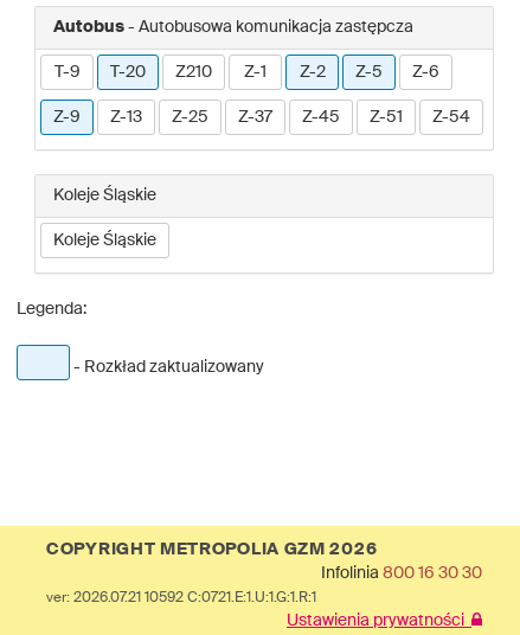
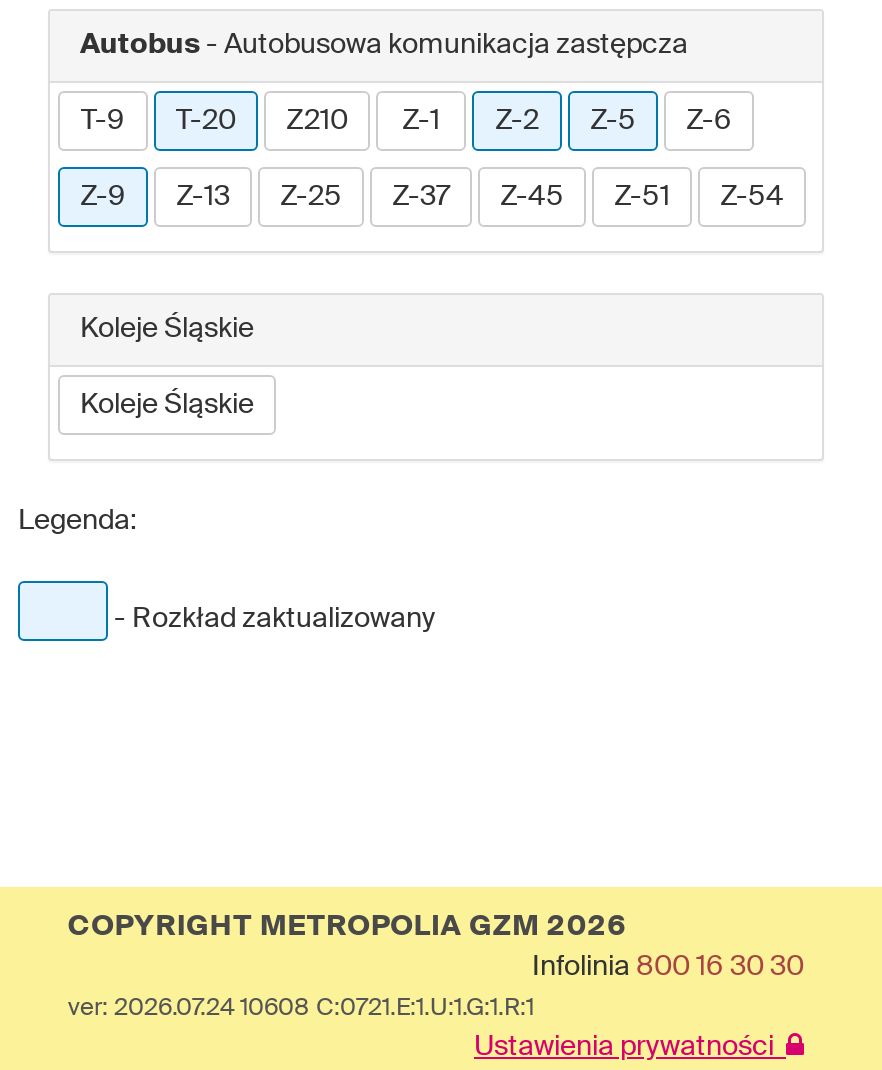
[46,591,316,605] ver: 2026.07.21 10592 C:0721.E:1.U:1.G:1.R:1 -> [68,997,534,1021] ver: 2026.07.24 10608 C:0721.E:1.U:1.G:1.R:1

